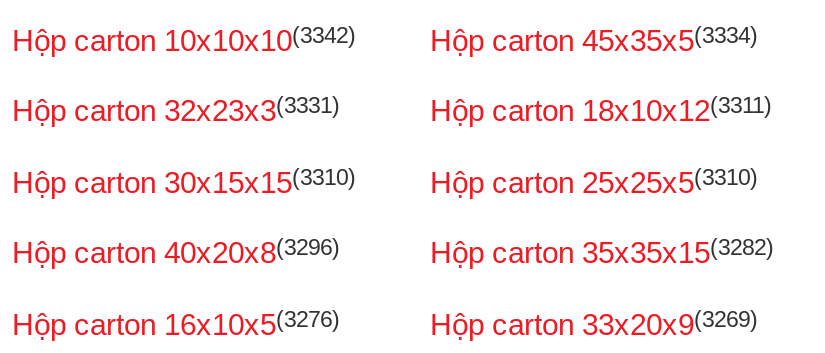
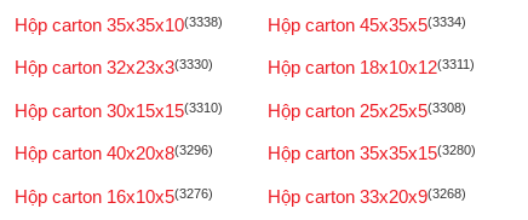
[12,23,356,57] Hộp carton 10x10x10(3342) -> [15,14,223,35] Hộp carton 35x35x10(3338)
[12,94,340,128] Hộp carton 32x23x3(3331) -> [15,57,213,78] Hộp carton 32x23x3(3330)
[430,165,758,199] Hộp carton 25x25x5(3310) -> [268,100,466,121] Hộp carton 25x25x5(3308)
[430,236,774,270] Hộp carton 35x35x15(3282) -> [268,143,476,164] Hộp carton 35x35x15(3280)
[430,307,758,341] Hộp carton 33x20x9(3269) -> [268,186,466,206] Hộp carton 33x20x9(3268)

